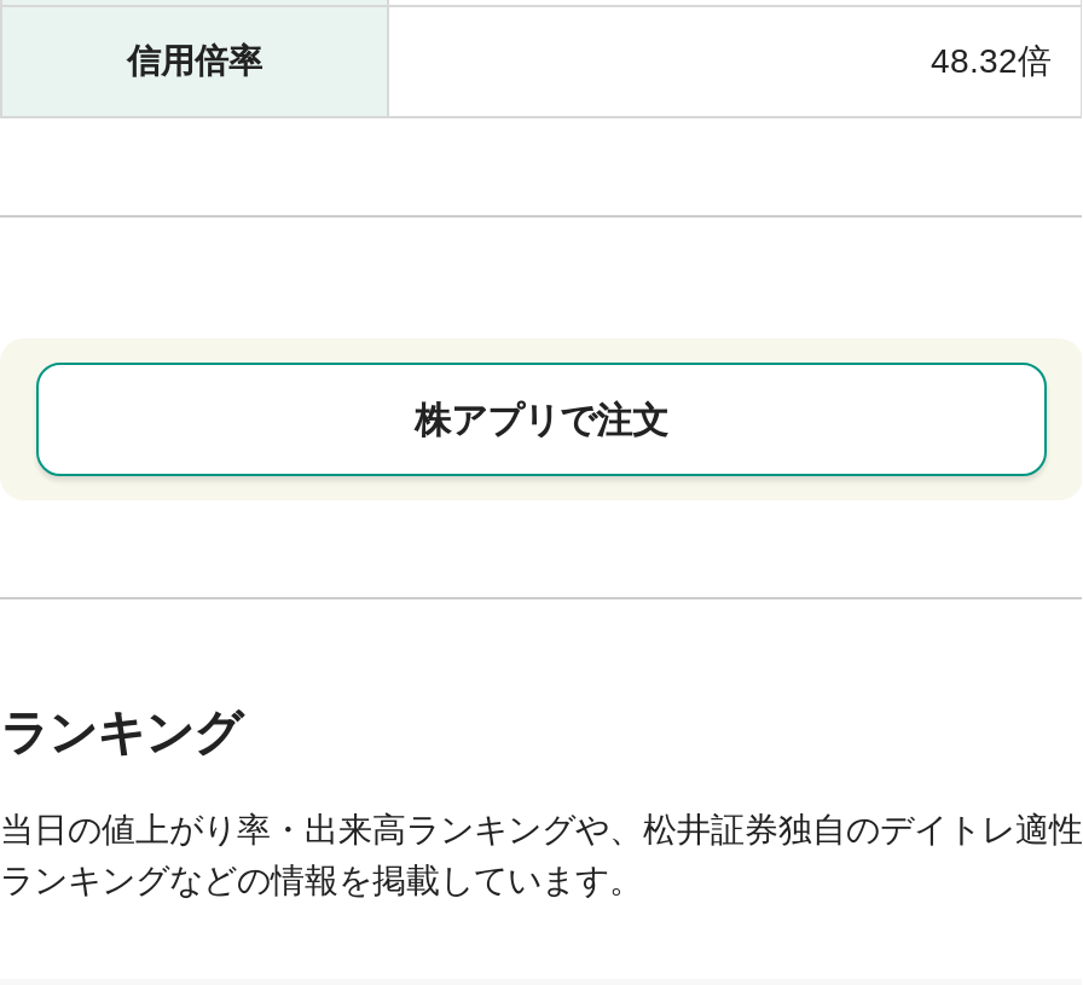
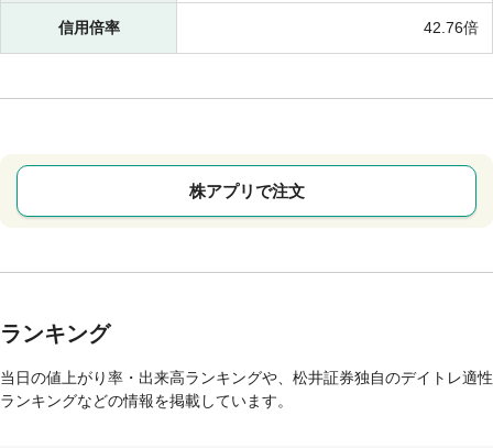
[931,42,1052,81] 48.32倍 -> [424,19,479,37] 42.76倍

